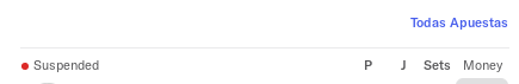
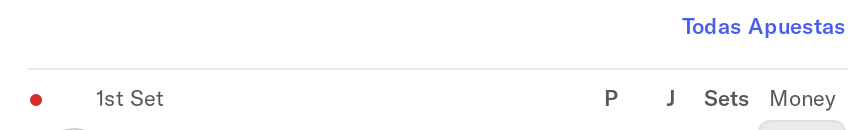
[33,57,99,73] Suspended -> [96,84,164,112] 1st Set

